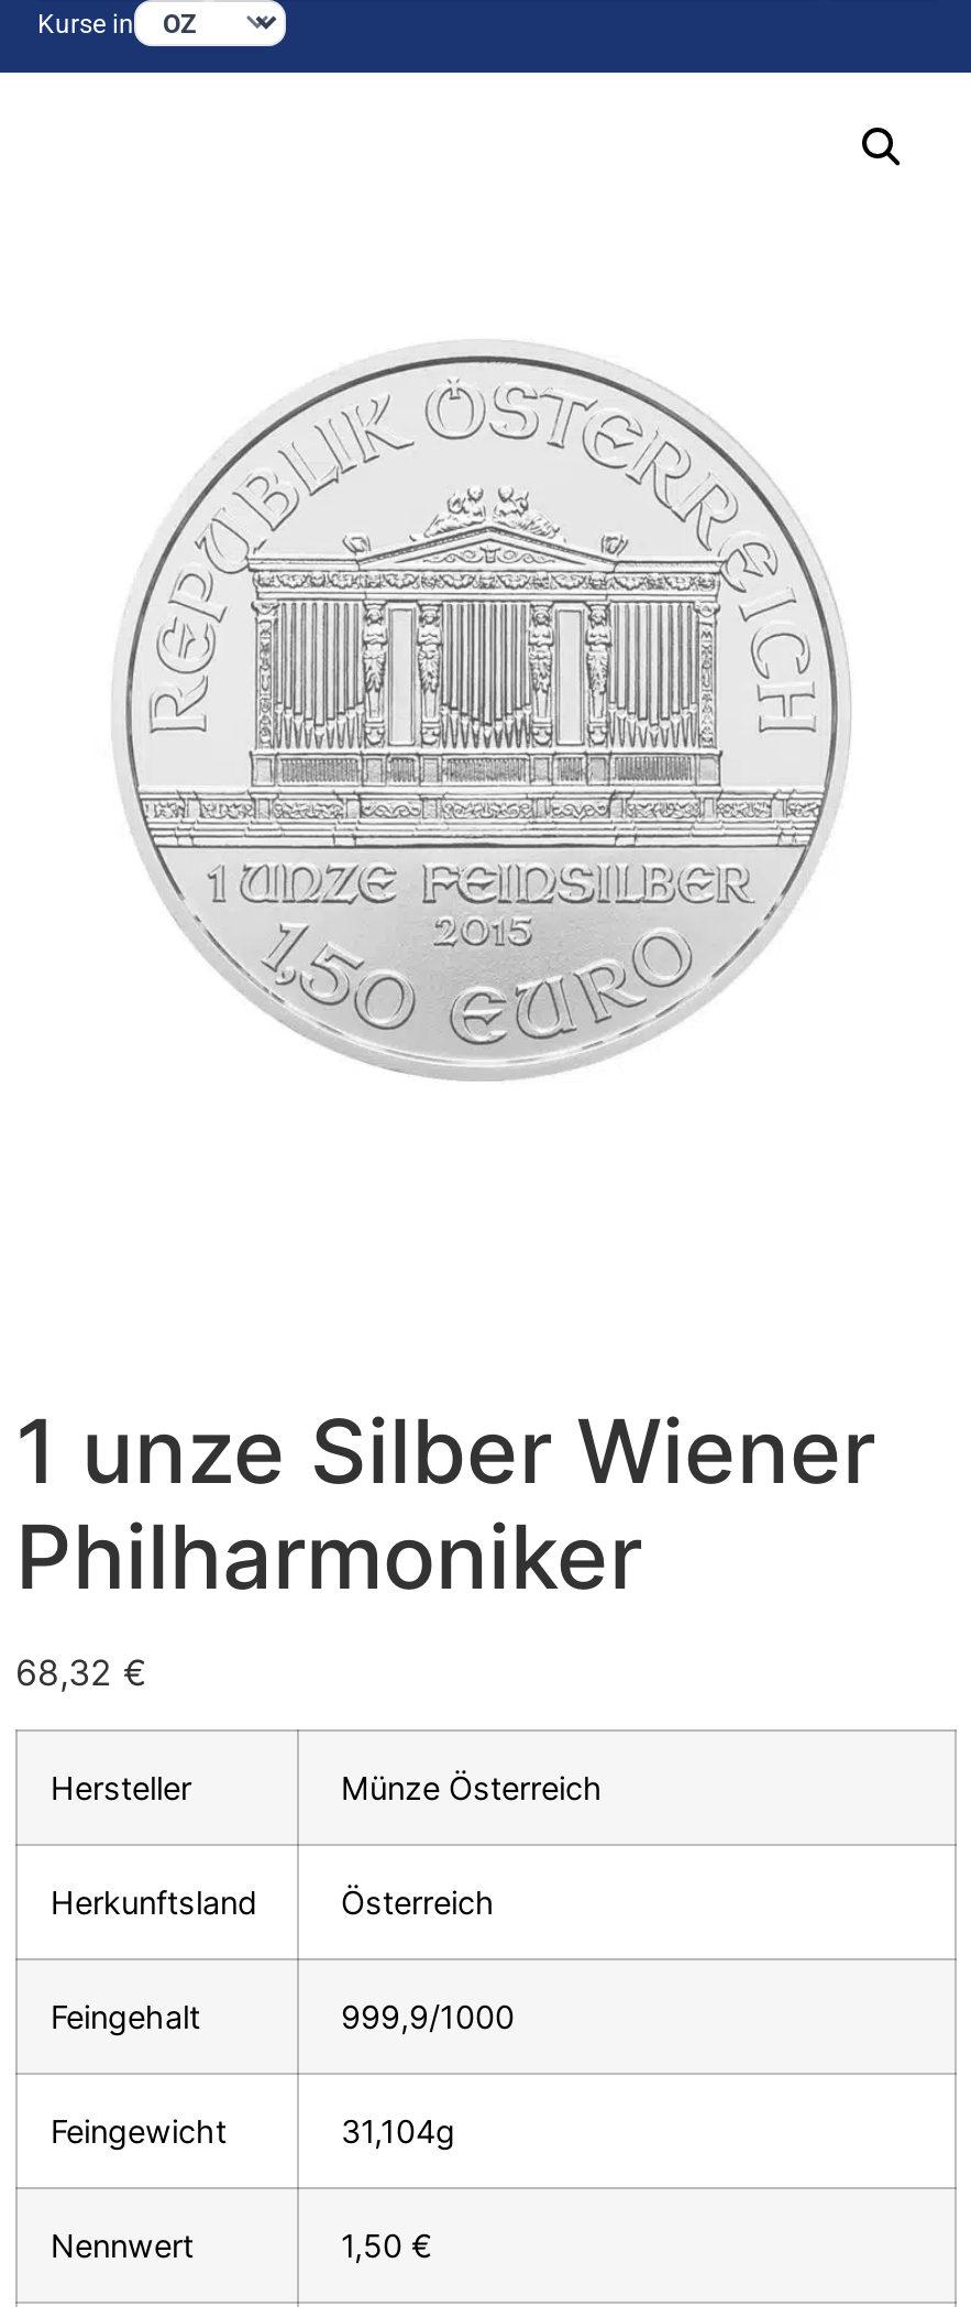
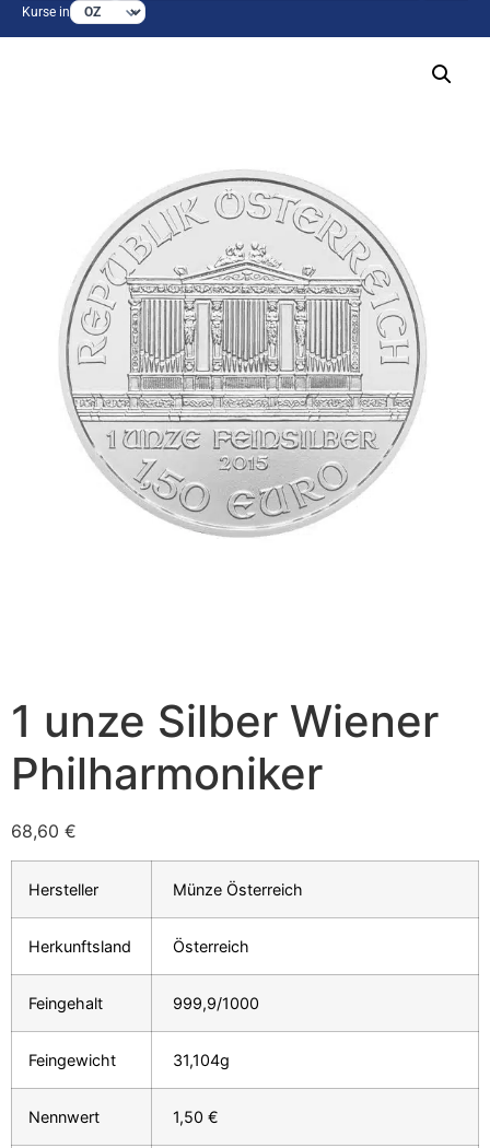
[15,1651,147,1695] 68,32 € -> [11,820,77,842] 68,60 €

